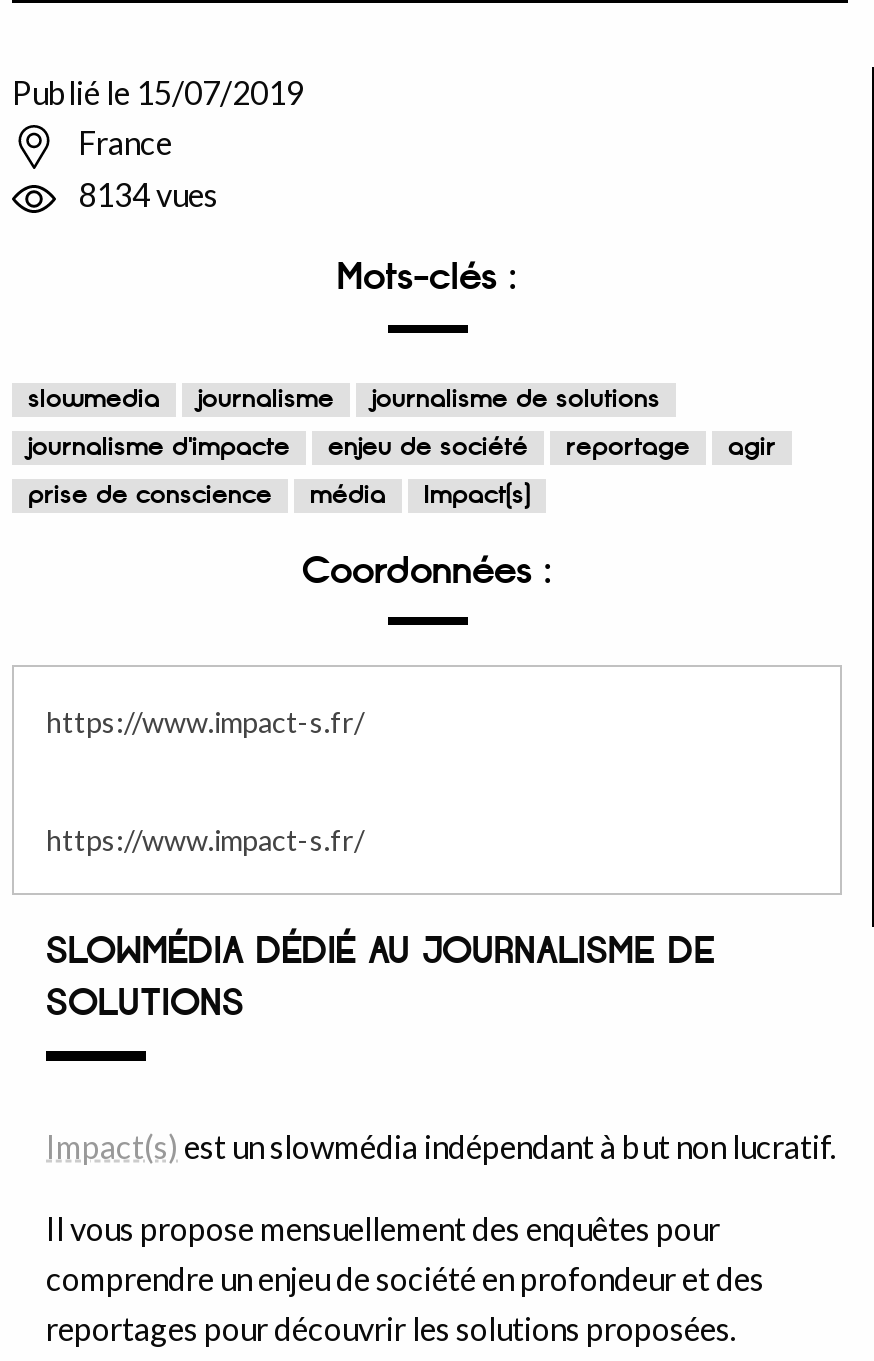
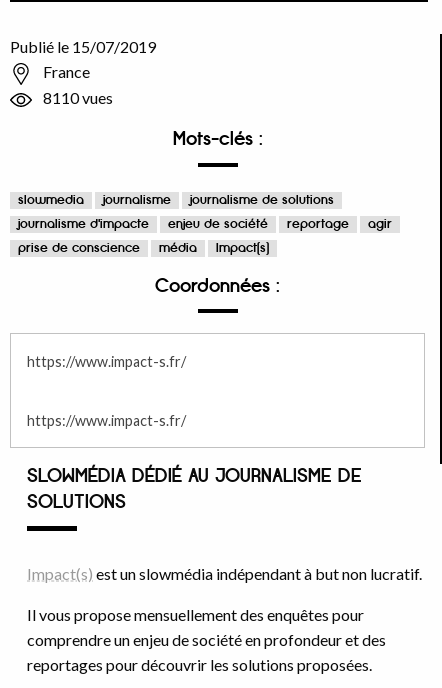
[72,175,218,213] 8134 vues -> [40,88,113,107] 8110 vues

